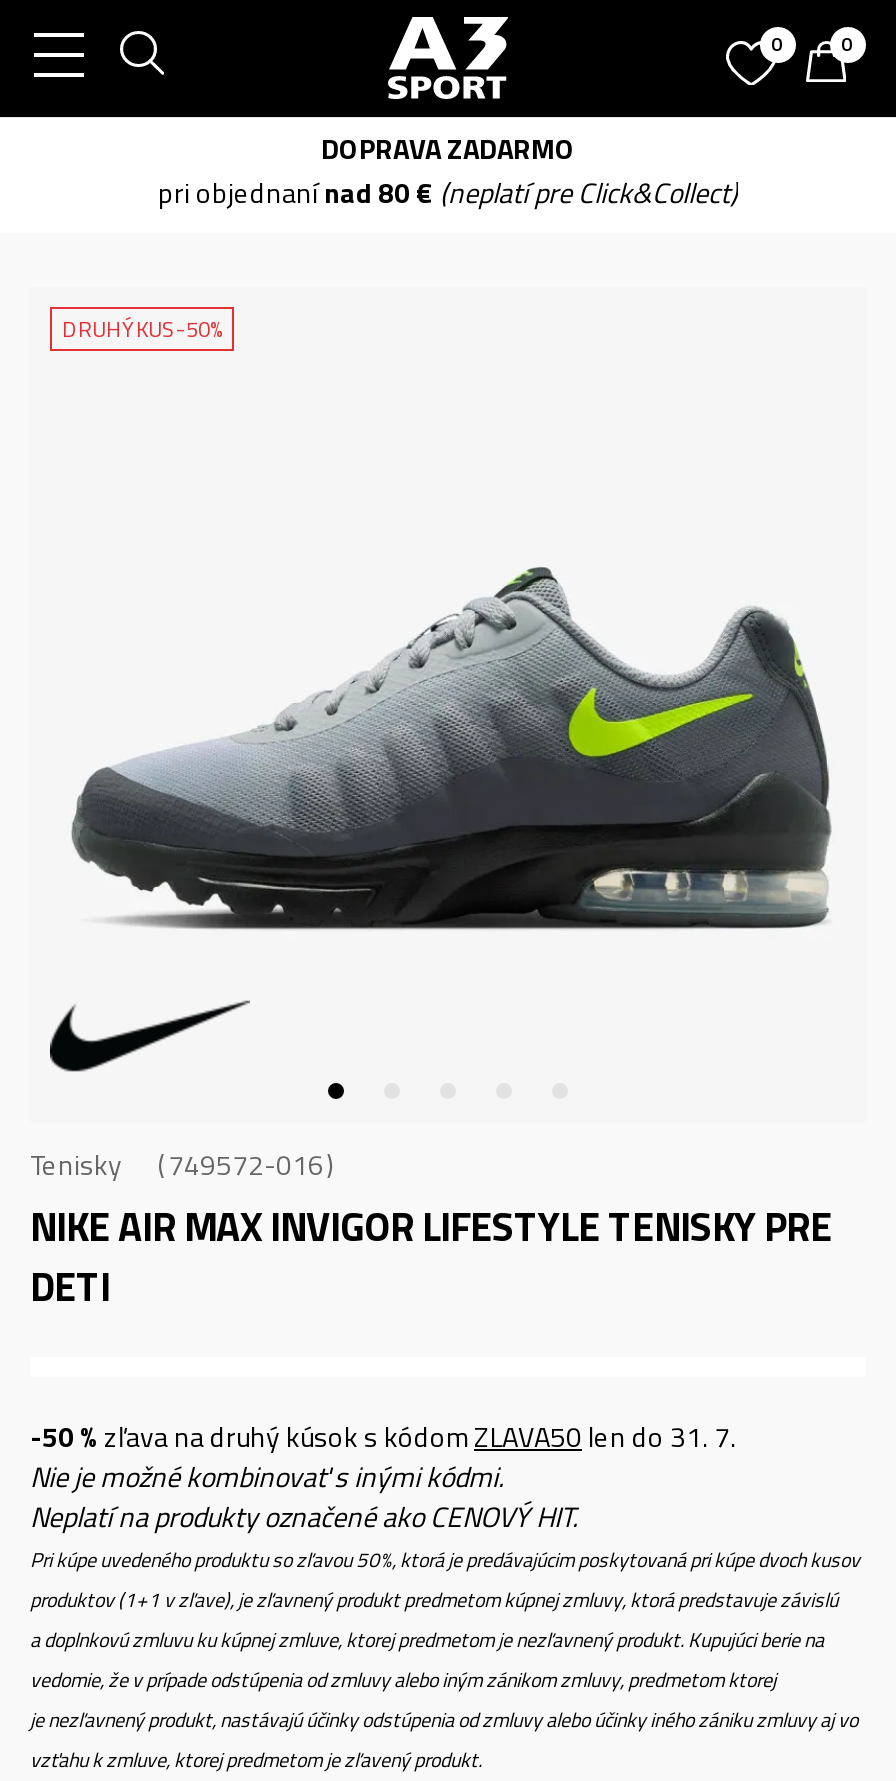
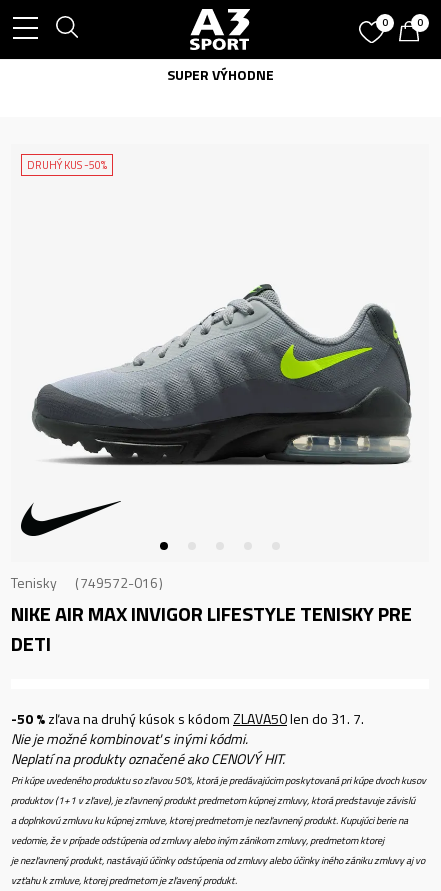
[158,127,738,213] DOPRAVA ZADARMO | pri objednanínad 80 €(neplatí pre Click&Collect) -> [166,64,273,85] SUPER VÝHODNE

